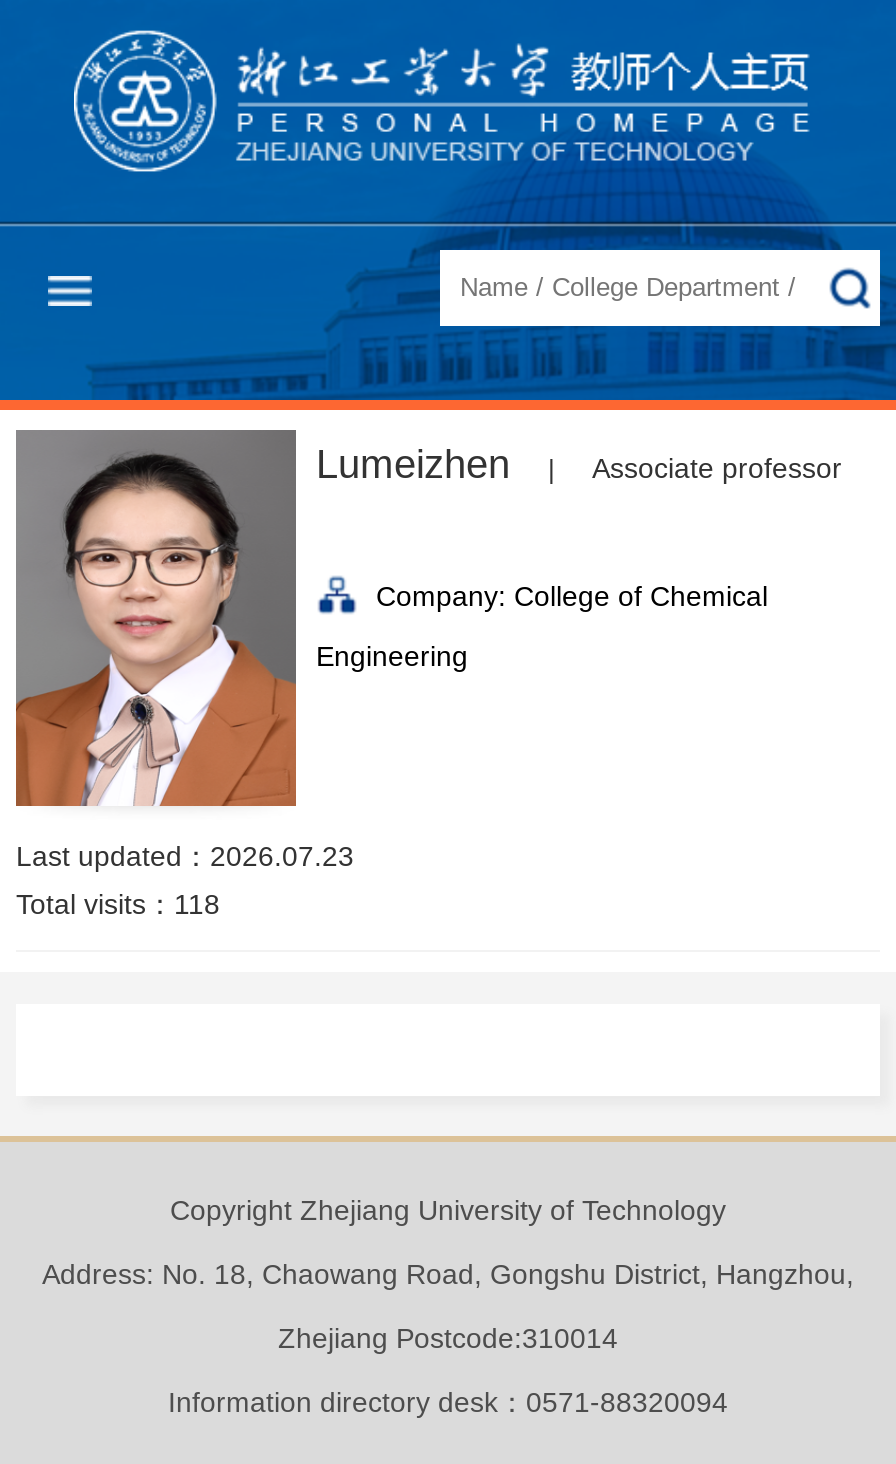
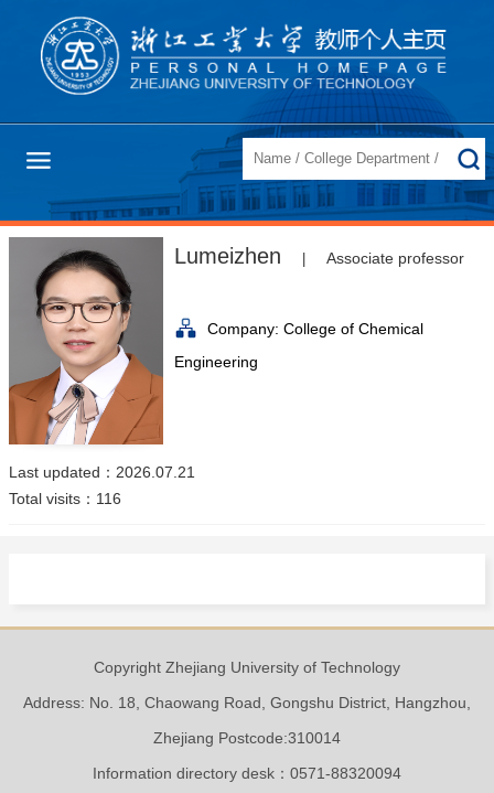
[16,840,354,872] Last updated：2026.07.23 -> [9,463,195,481] Last updated：2026.07.21
[16,888,220,920] Total visits：118 -> [9,490,121,507] Total visits：116

